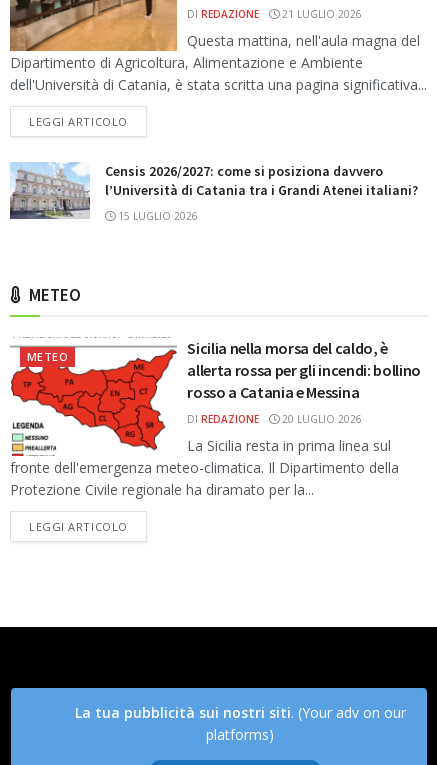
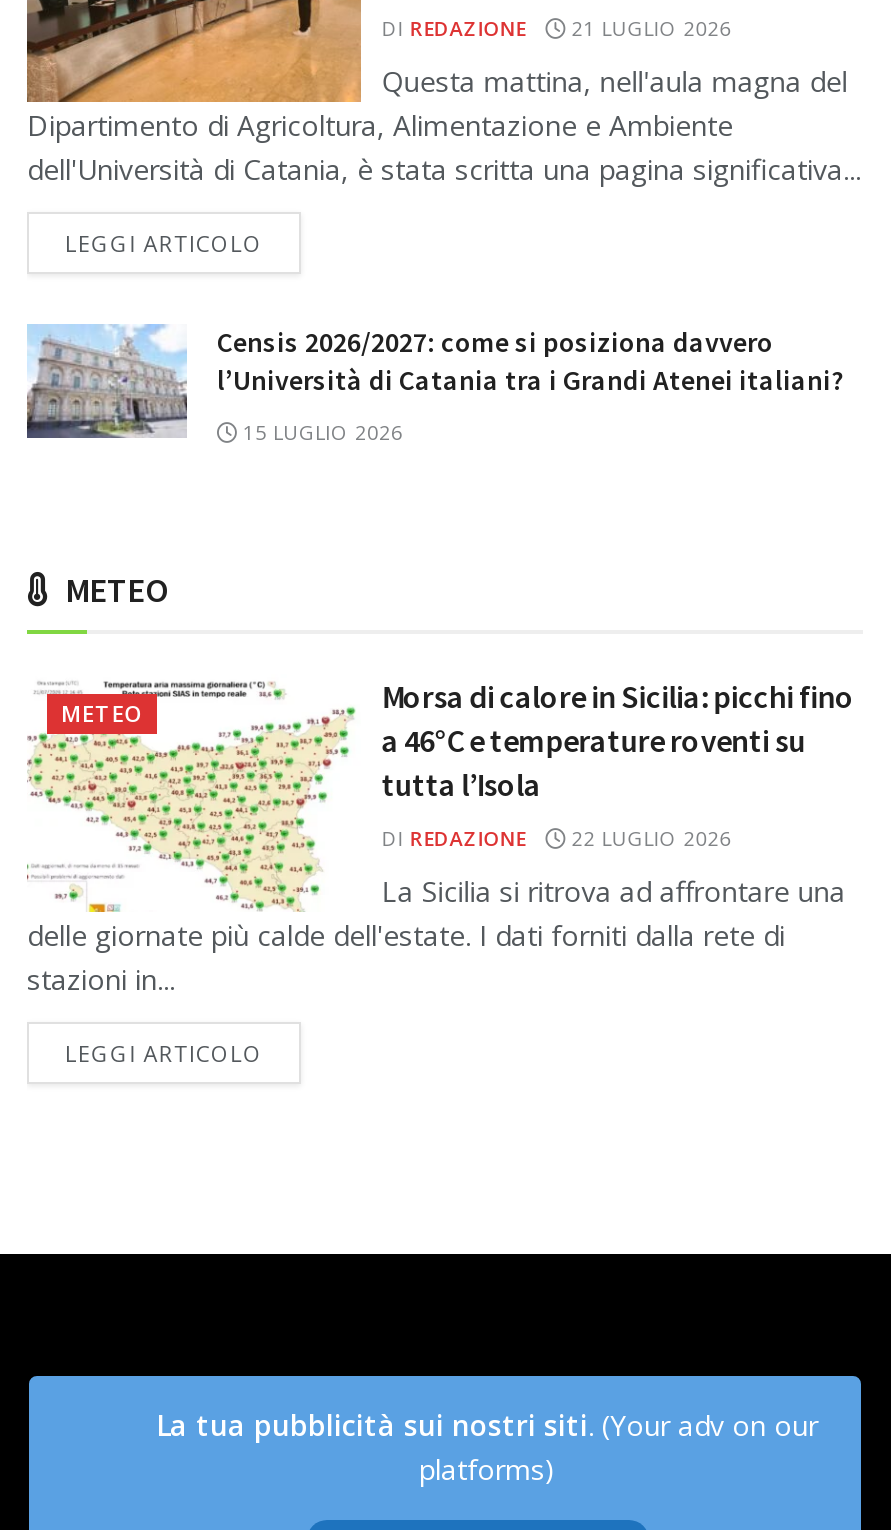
[10,337,399,499] [image] | La Sicilia resta in prima linea sul | fronte dell'emergenza meteo-climatica. Il Dipartimento della | Protezione Civile regionale ha diramato per la... -> [27,680,845,997] [image] | La Sicilia si ritrova ad affrontare una | delle giornate più calde dell'estate. I dati forniti dalla rete di | stazioni in...
[187,338,421,402] Sicilia nella morsa del caldo, è | allerta rossa per gli incendi: bollino | rosso a Catania e Messina -> [381,675,854,803] Morsa di calore in Sicilia: picchi fino | a 46°C e temperature roventi su | tutta l’Isola
[187,412,362,426] DI REDAZIONE 20 LUGLIO 2026 -> [381,823,731,851] DI REDAZIONE 22 LUGLIO 2026

